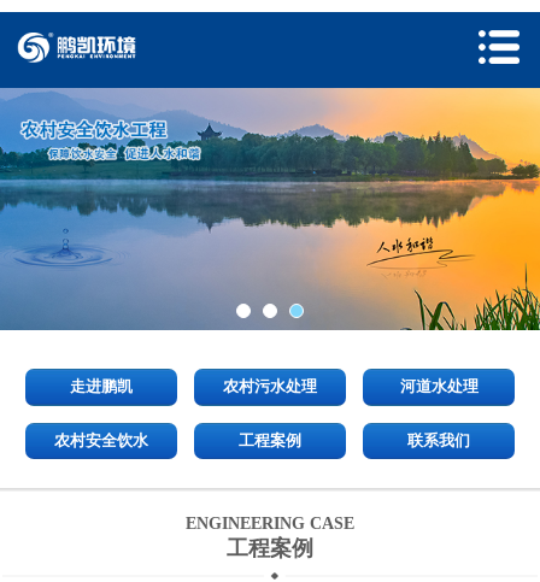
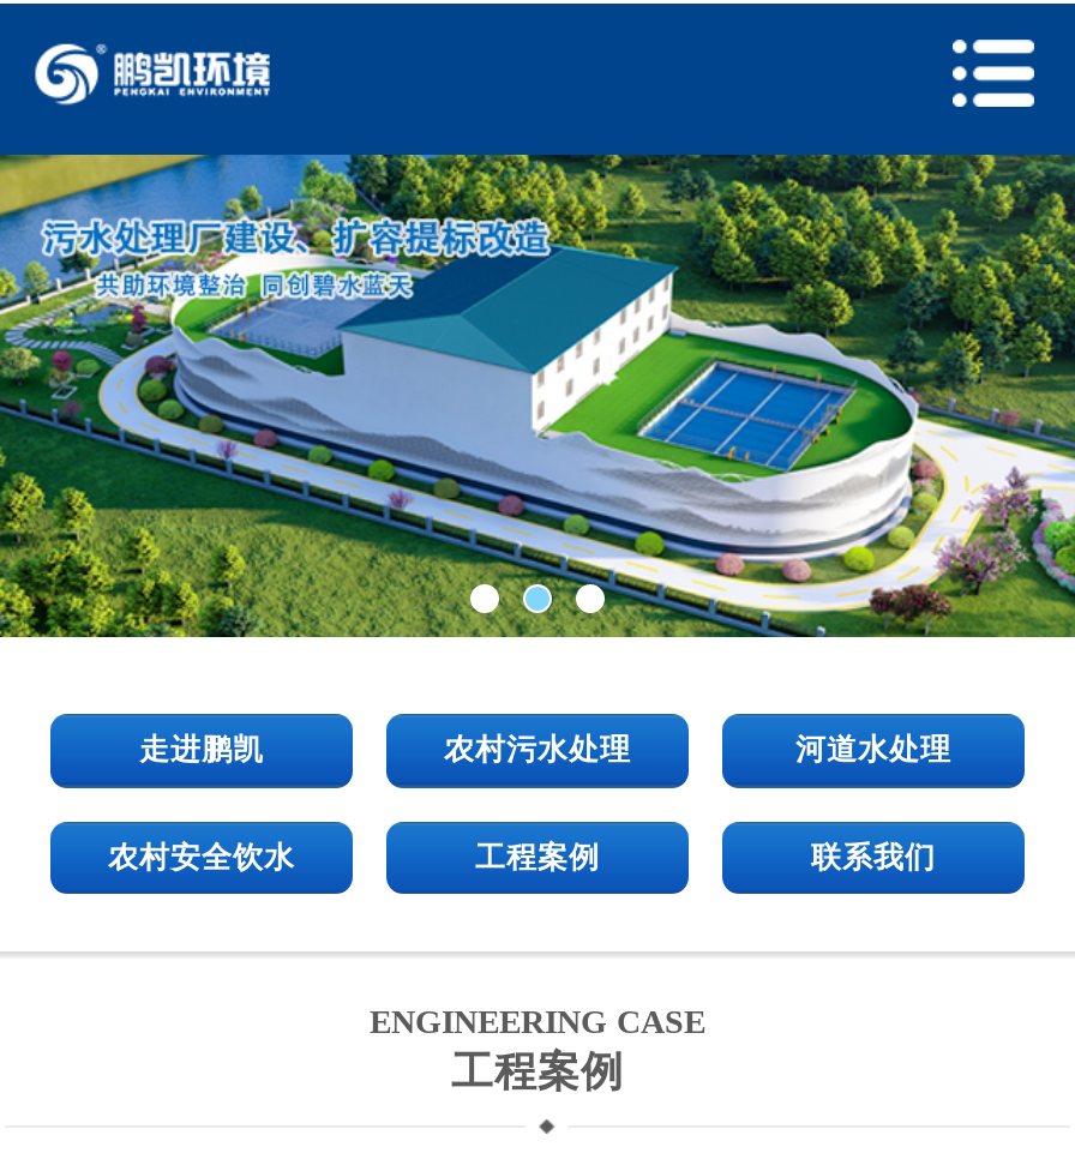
[4,87,536,331] [image] -> [7,152,1068,639] [image]

